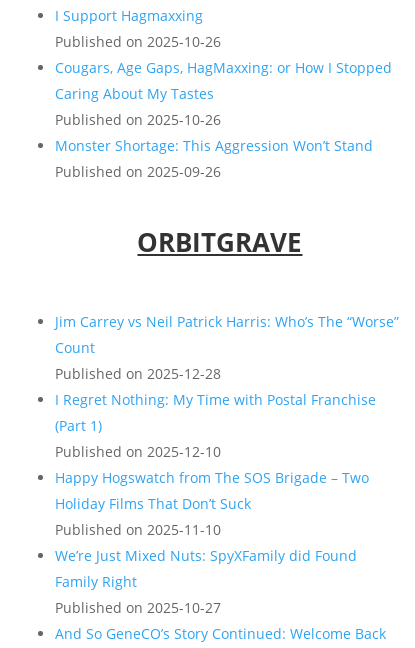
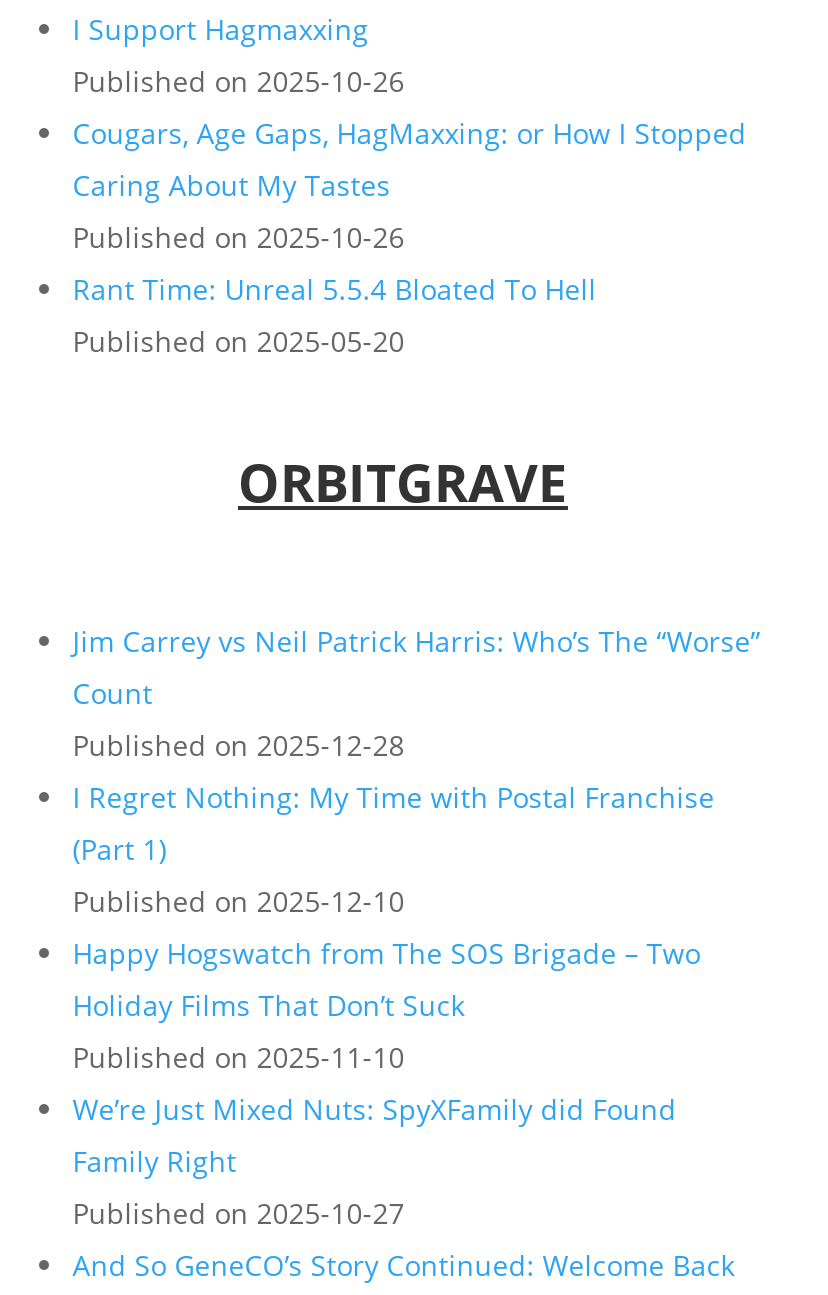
[55,135,373,180] Monster Shortage: This Aggression Won’t Stand | Published on 2025-09-26 -> [73,270,597,360] Rant Time: Unreal 5.5.4 Bloated To Hell | Published on 2025-05-20

